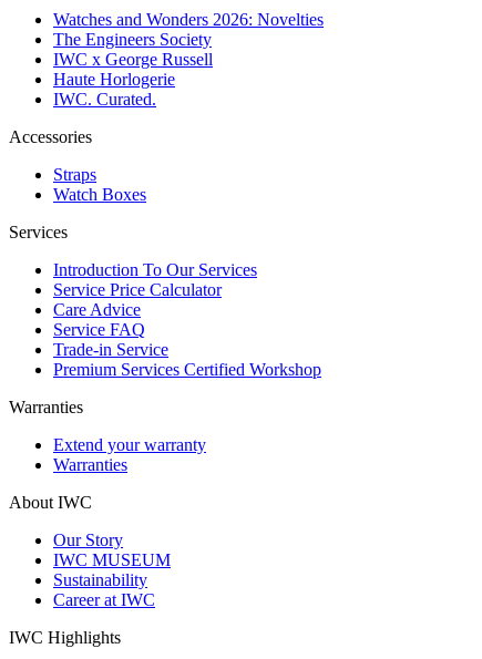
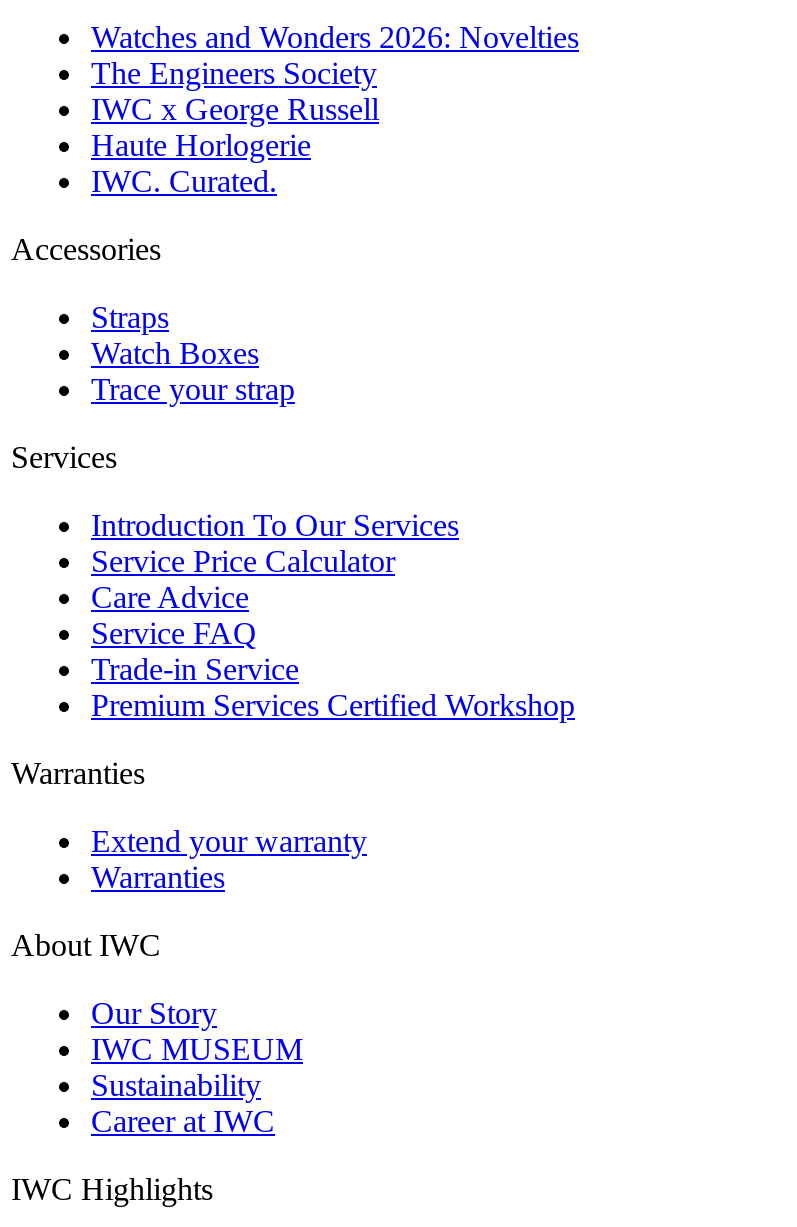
none -> [91,371,295,405] Trace your strap

